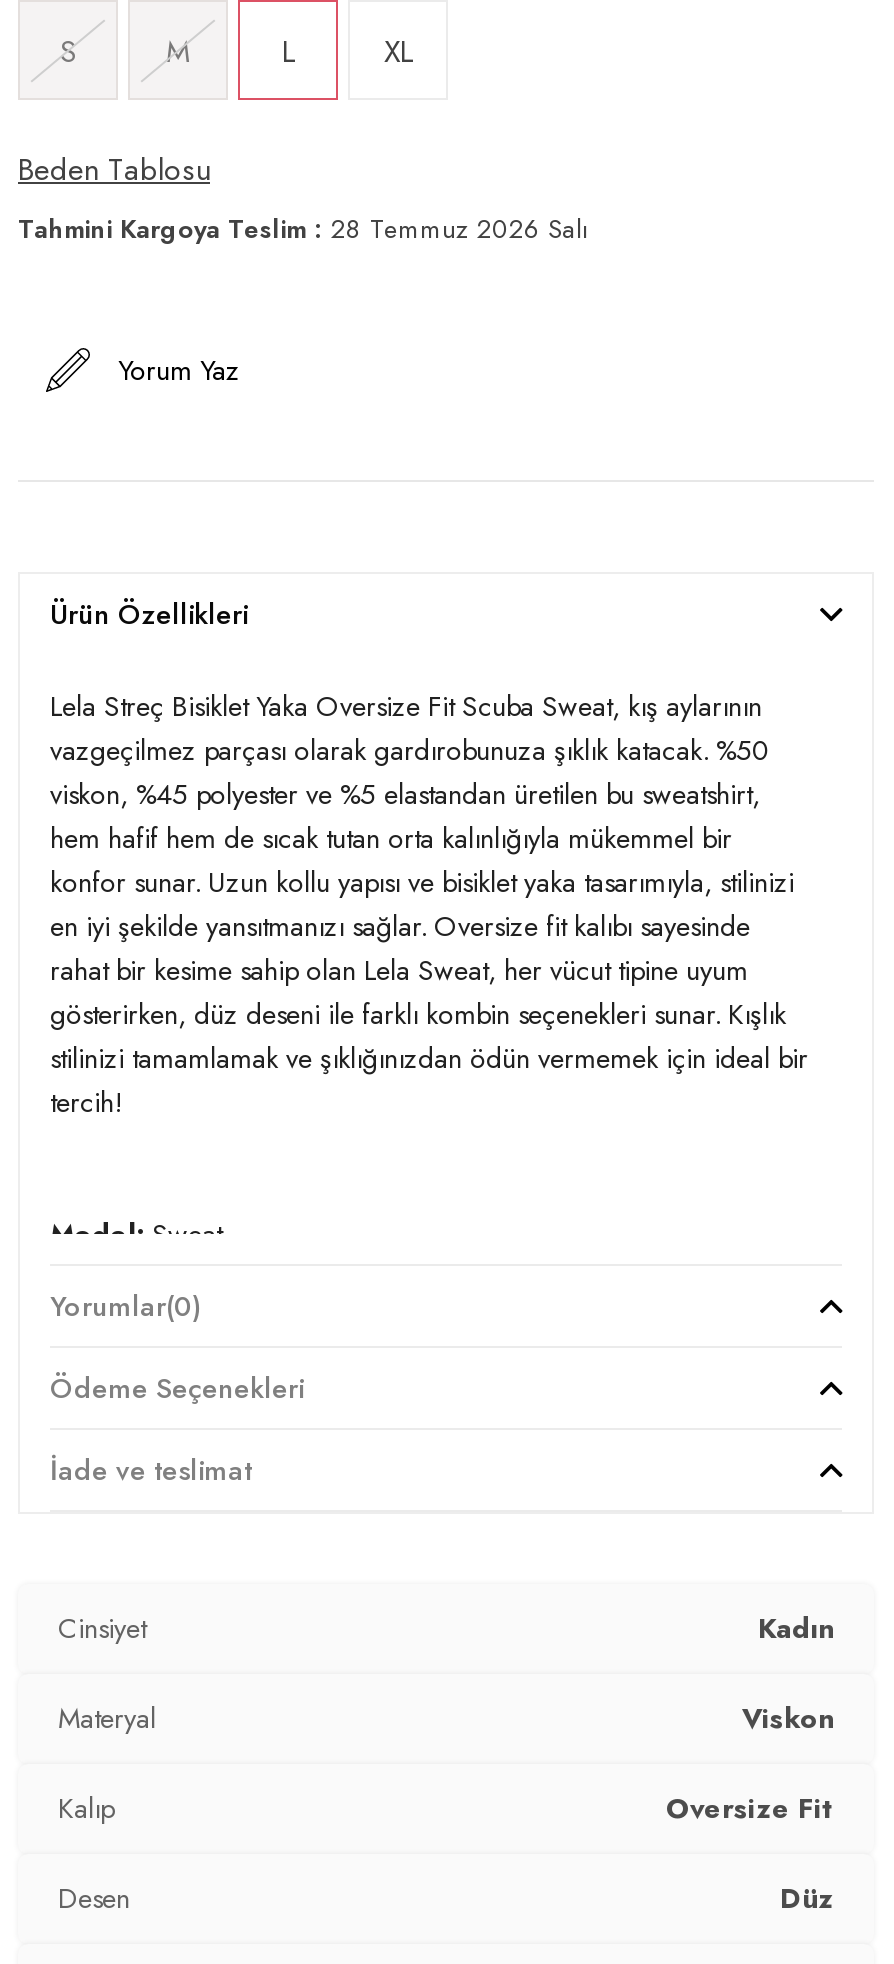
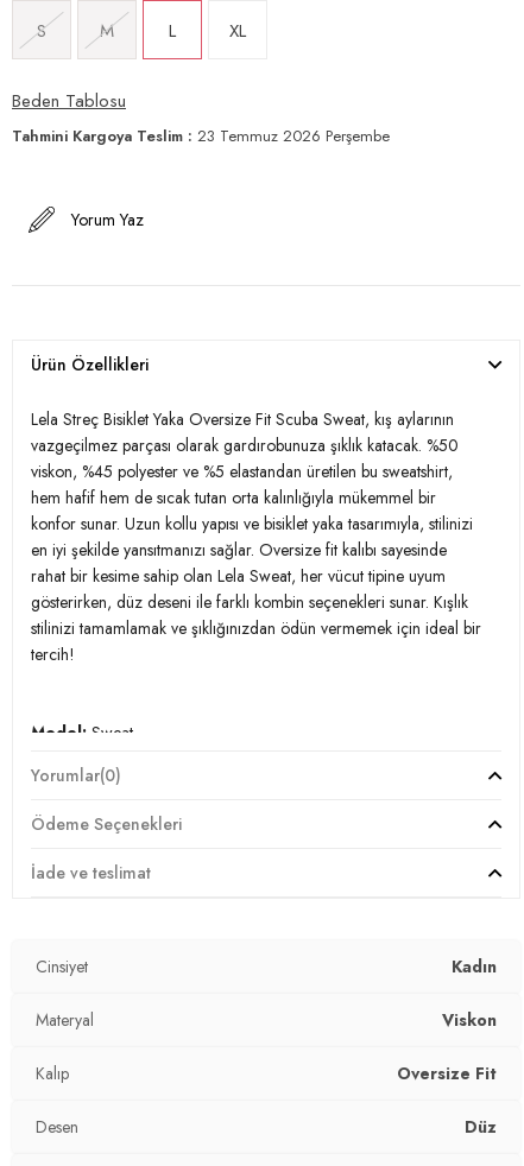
[18,210,588,248] Tahmini Kargoya Teslim : 28 Temmuz 2026 Salı -> [12,125,390,147] Tahmini Kargoya Teslim : 23 Temmuz 2026 Perşembe

